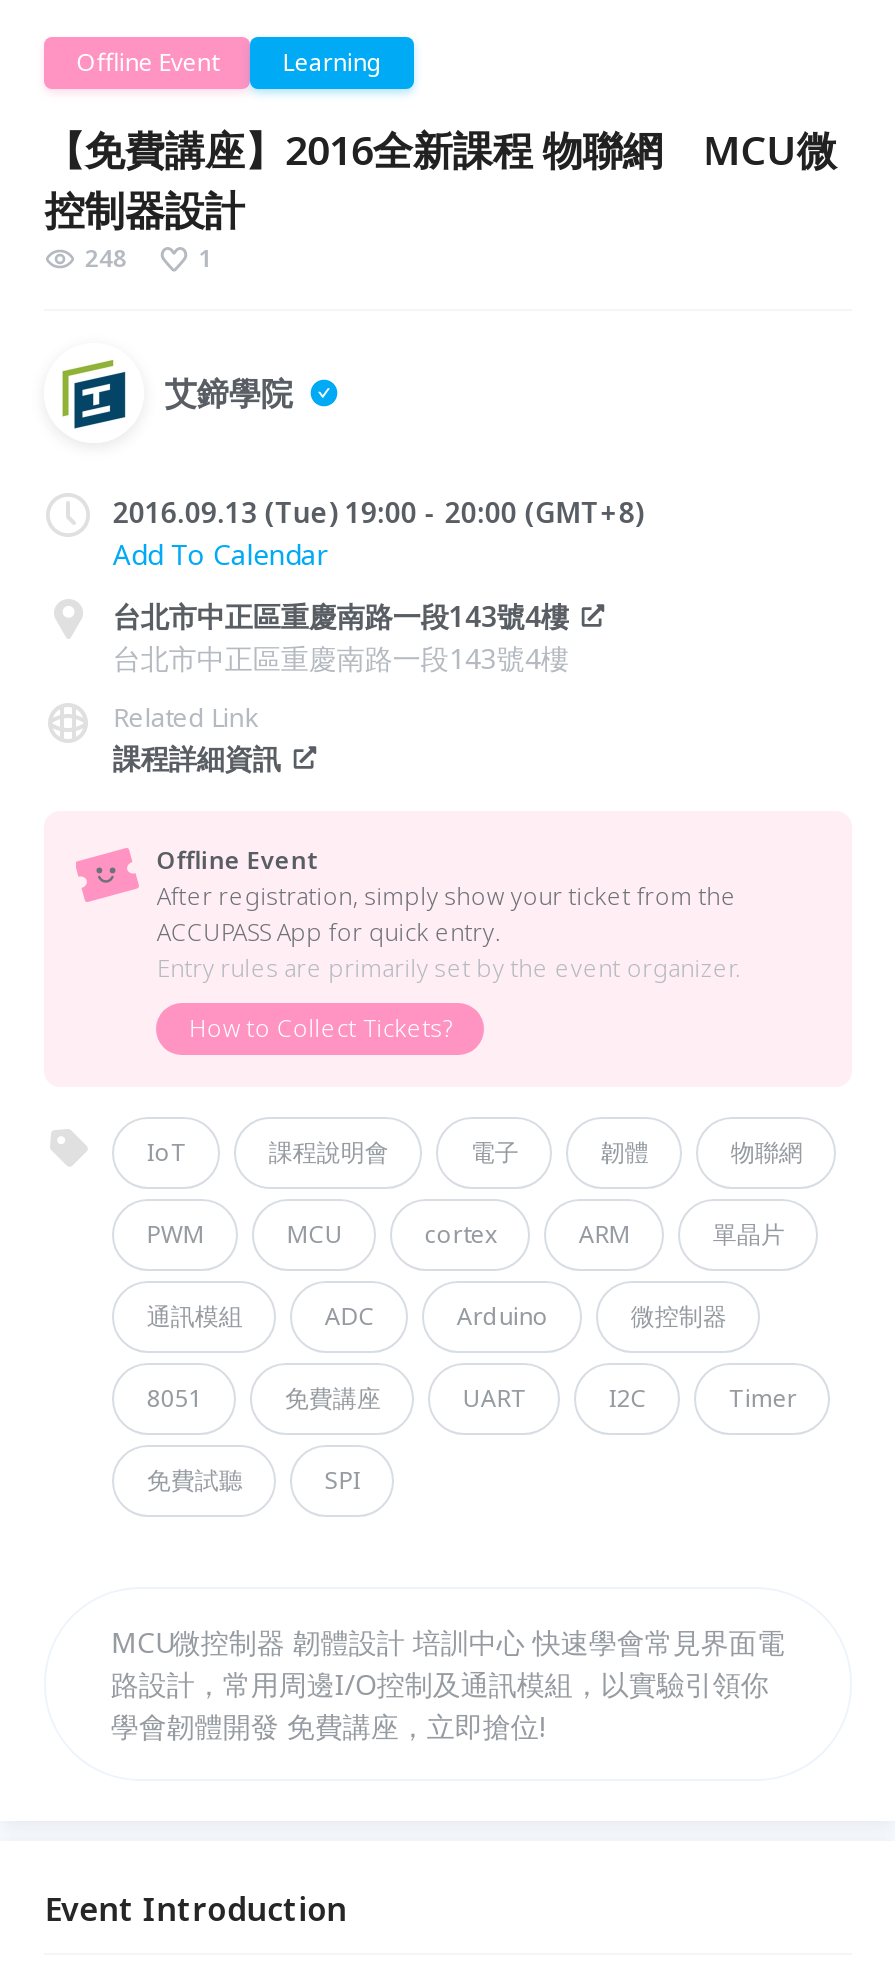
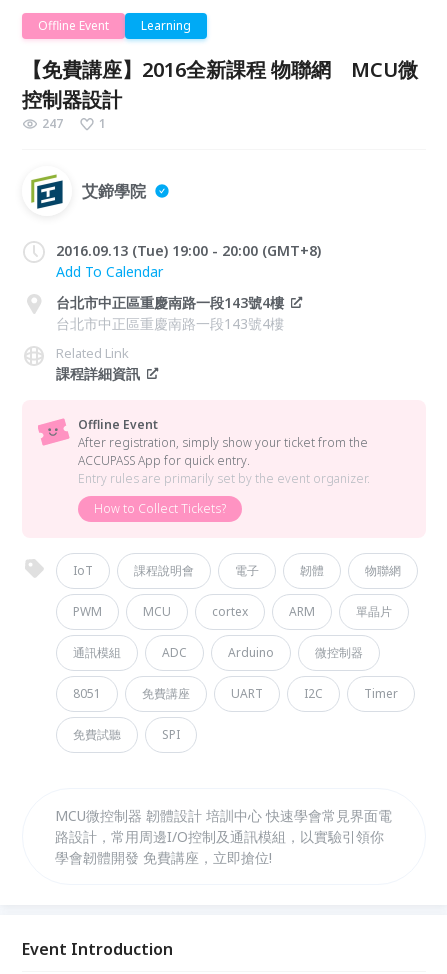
[85,241,127,275] 248 -> [42,115,63,132] 247

